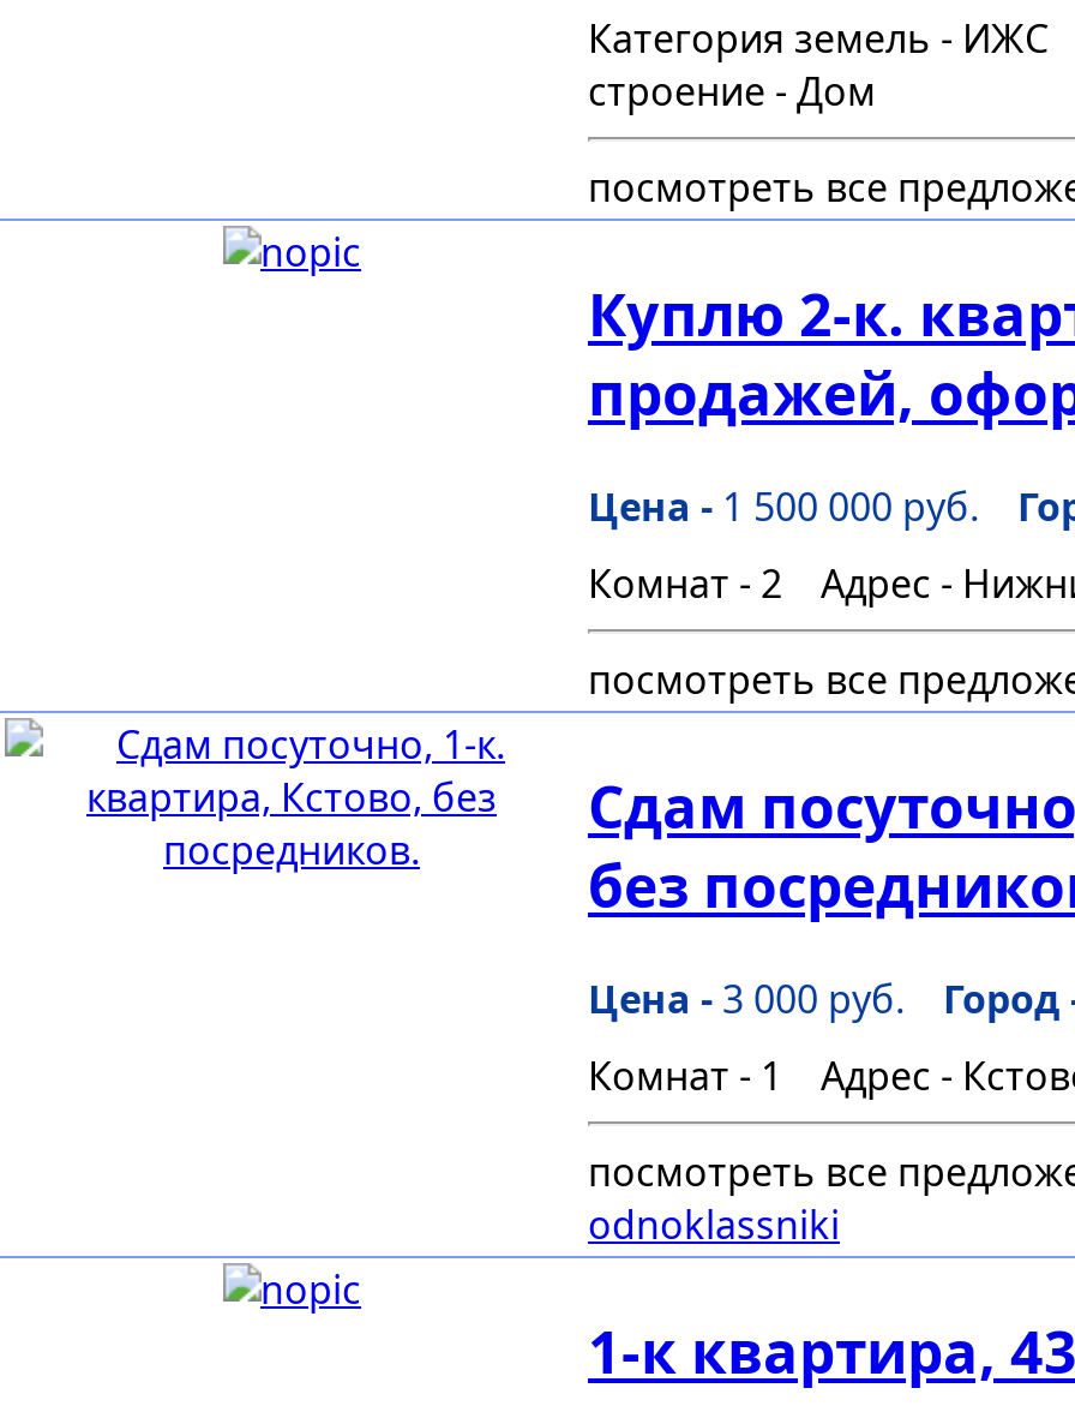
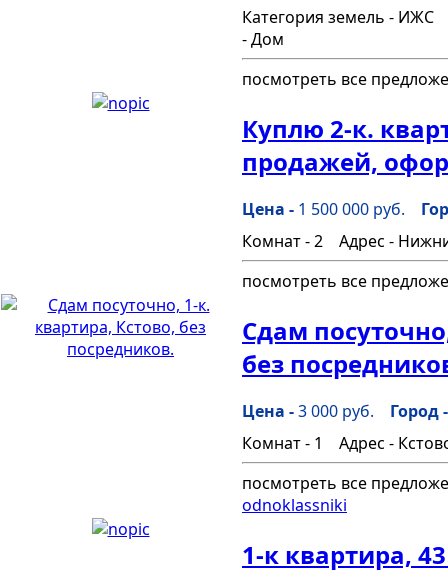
[588,64,905,117] строение - Дом -> [242,28,296,50] - Дом

